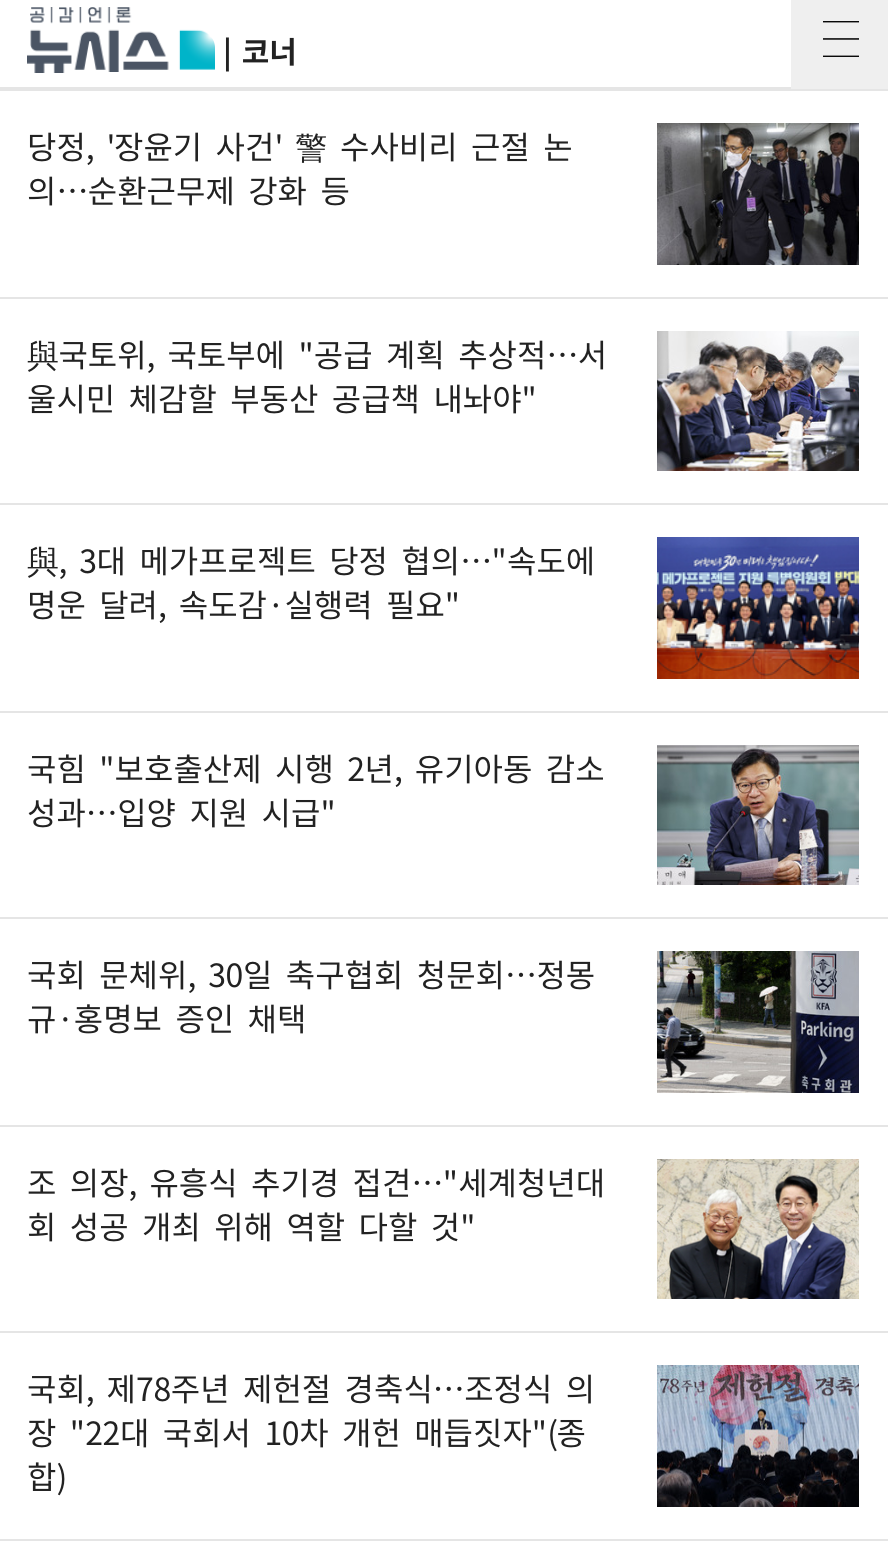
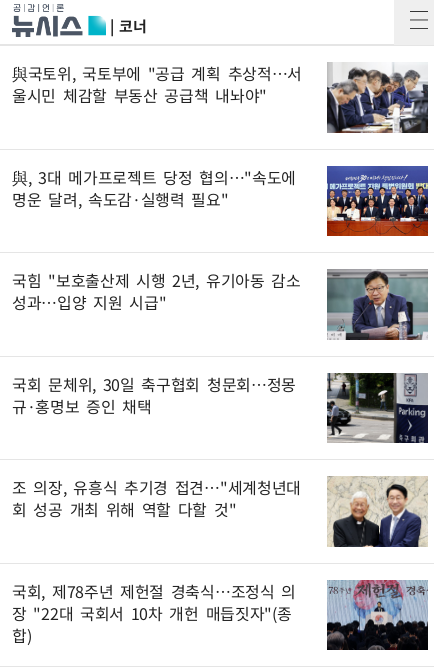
[27,121,573,213] 당정, '장윤기 사건' 警 수사비리 근절 논 | 의…순환근무제 강화 등 -> none
[657,121,861,267] [image] -> none

